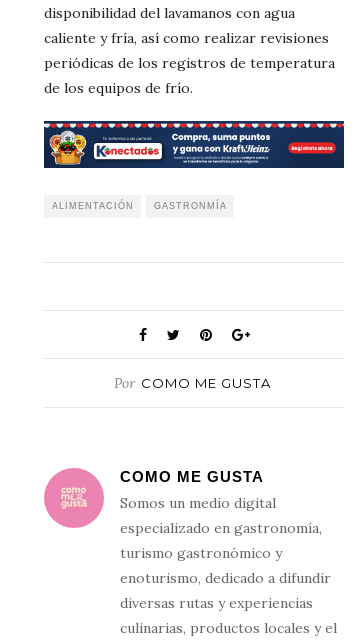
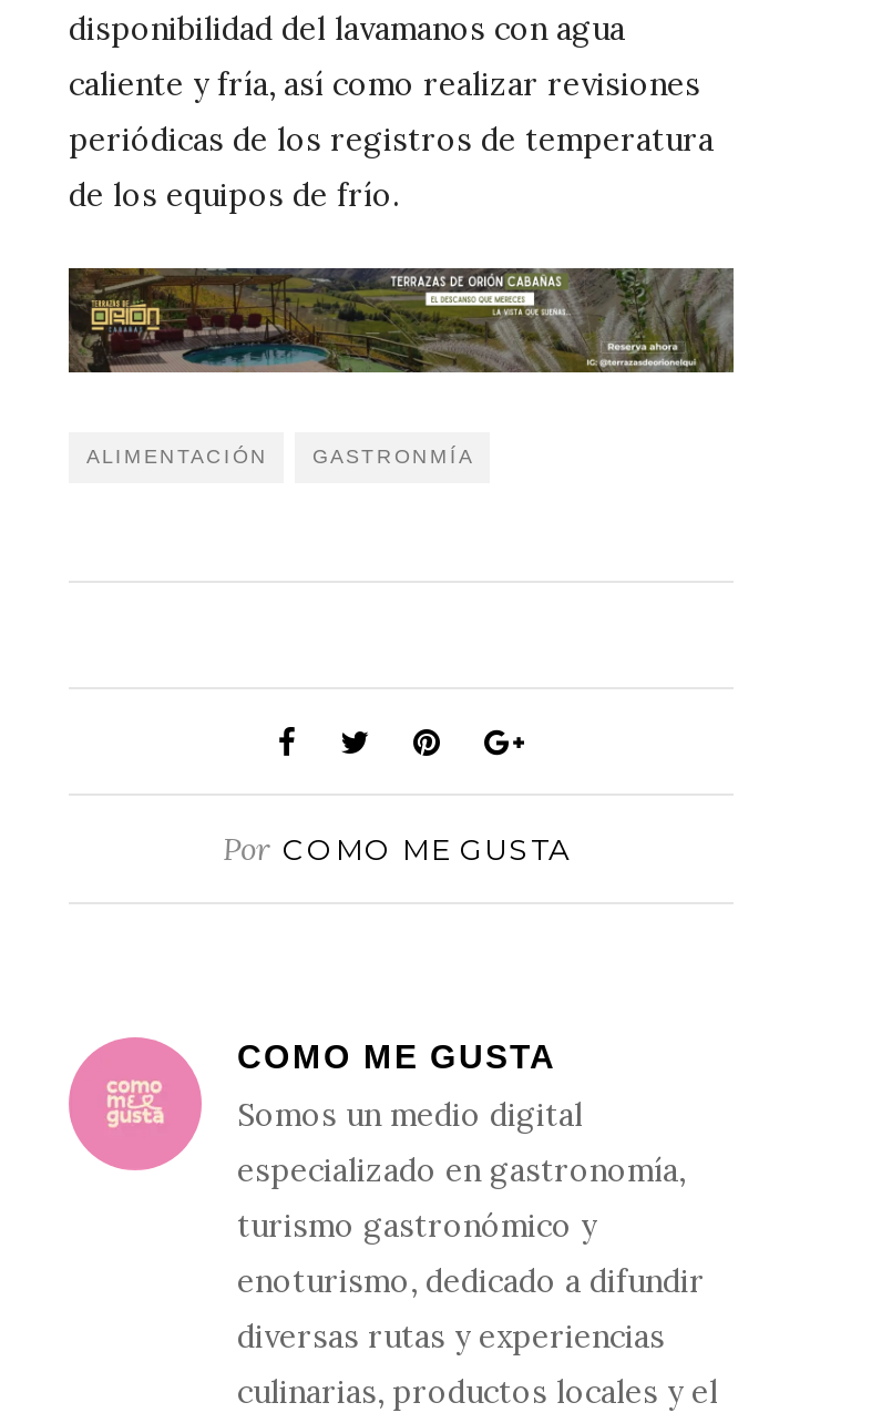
[43,120,345,169] [image] -> [66,266,736,375] [image]

